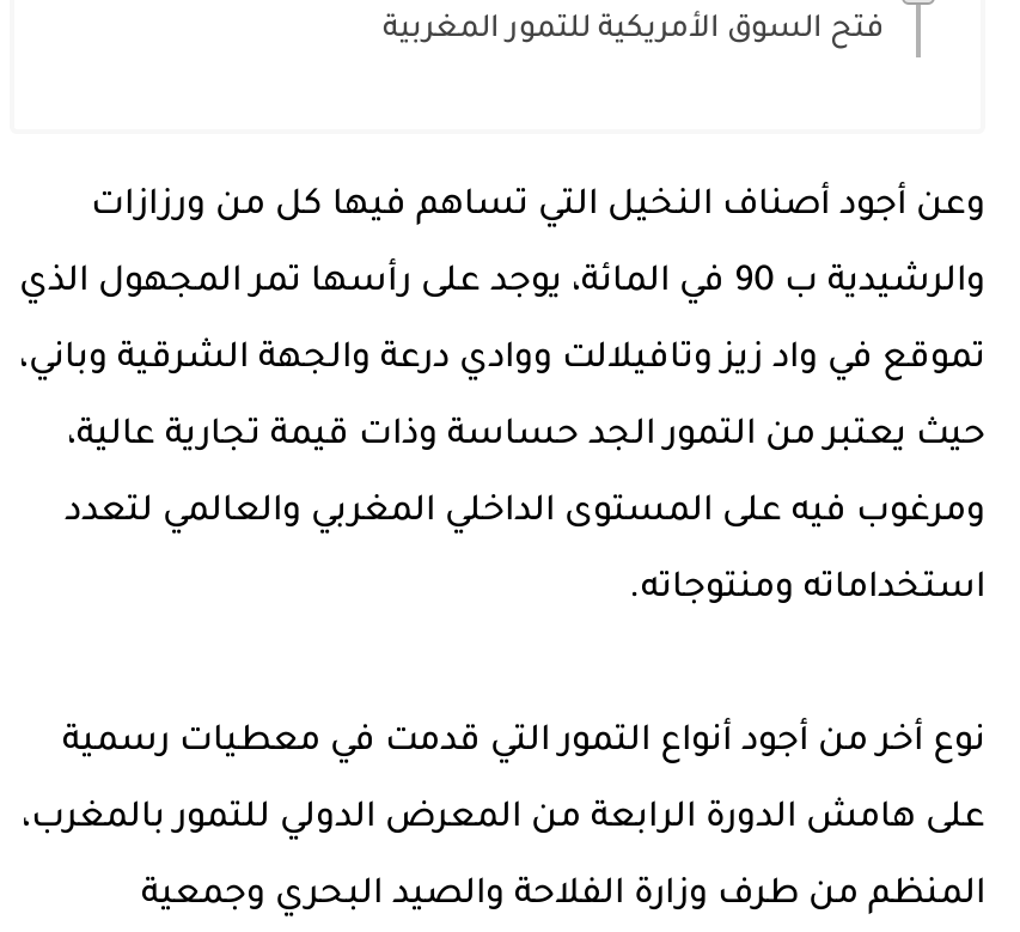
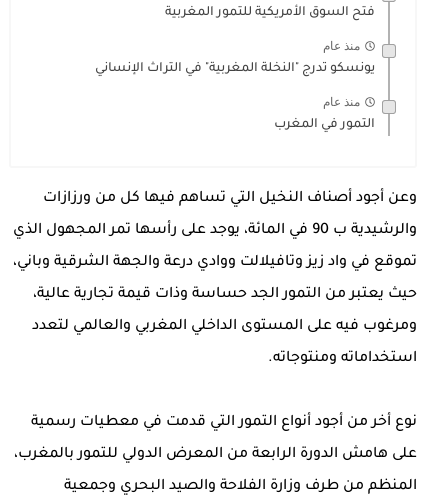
none -> [95,39,375,132] منذ عام | يونسكو تدرج "النخلة المغربية" في التراث الإنساني | منذ عام | التمور في المغرب

